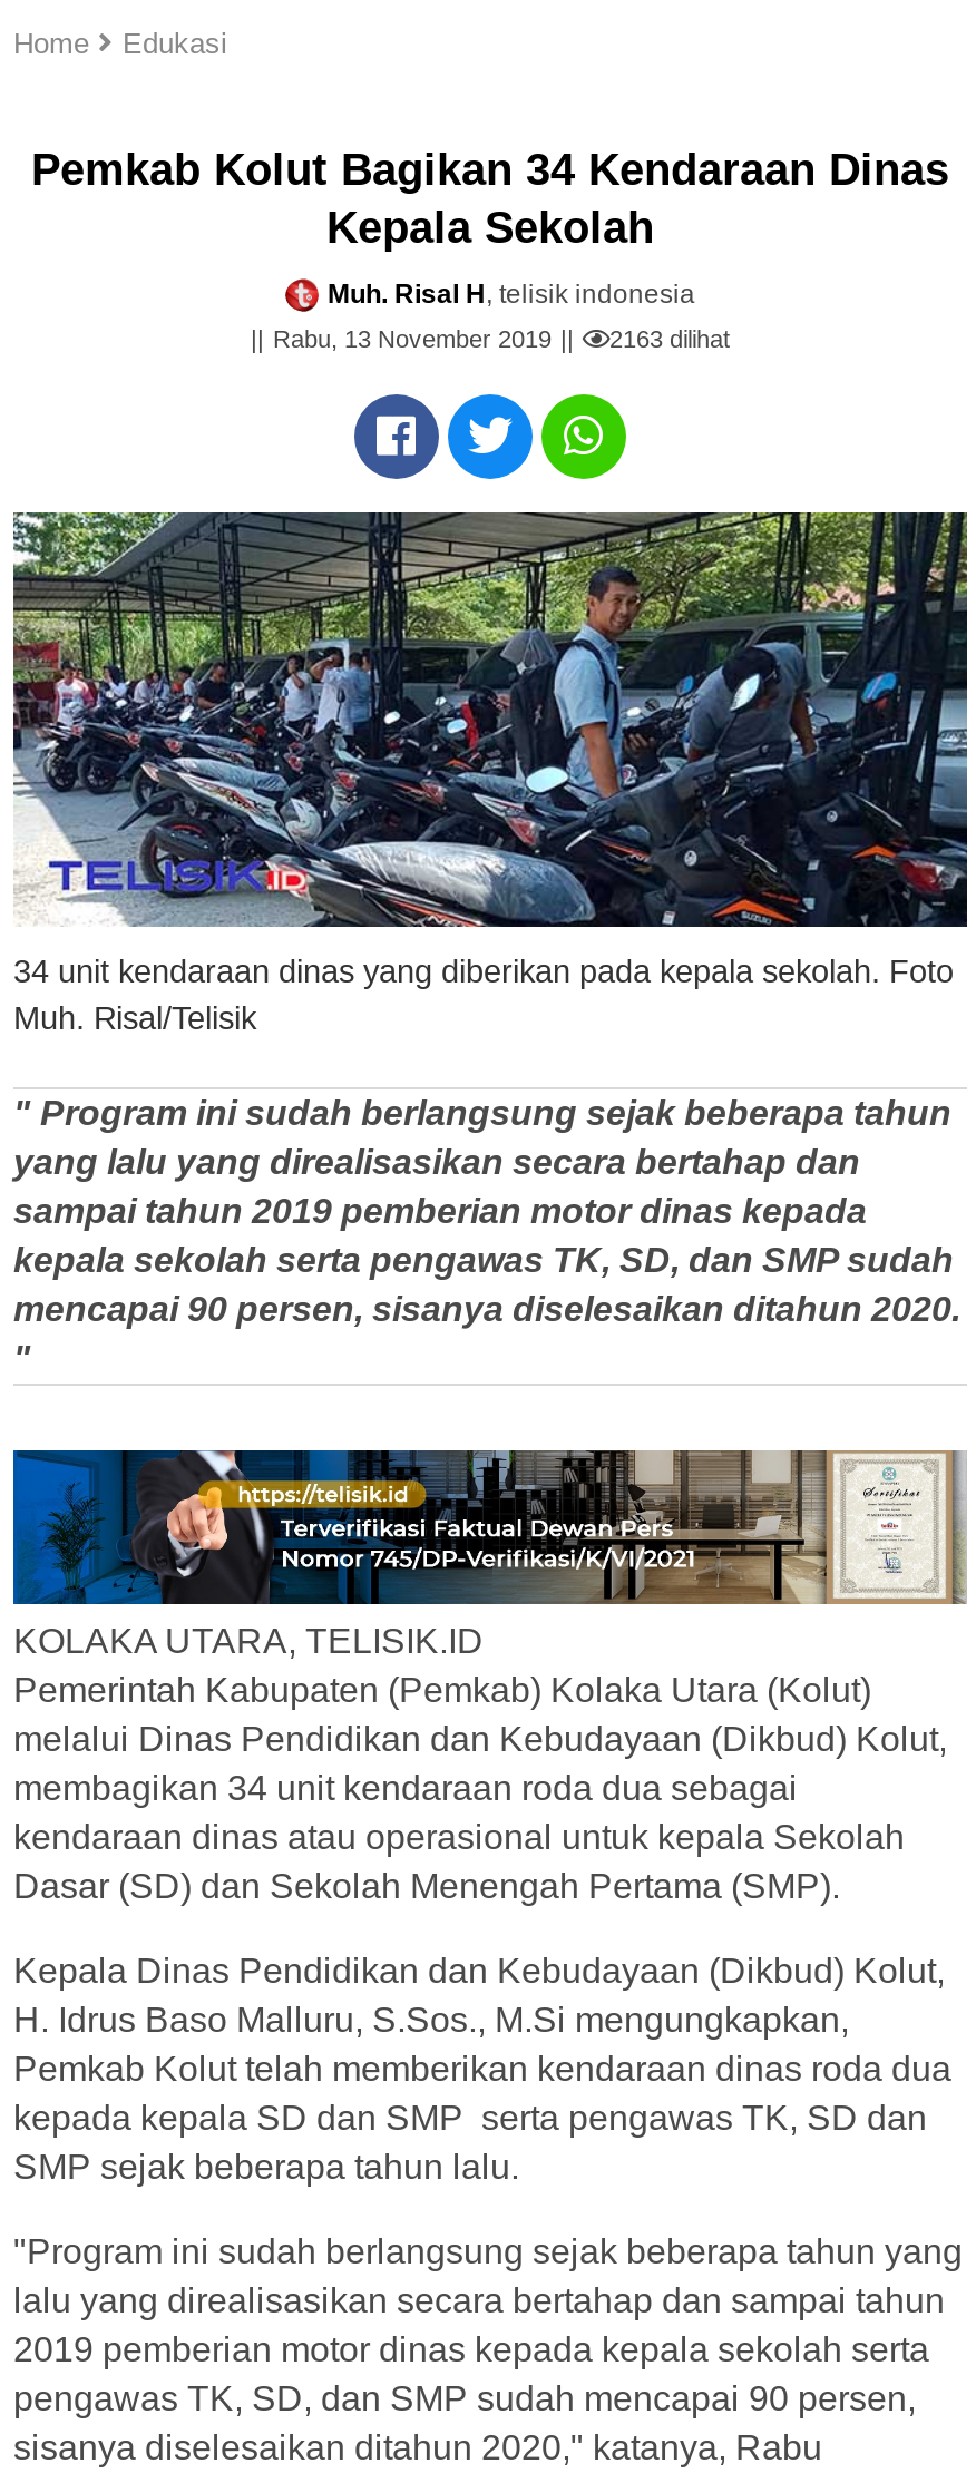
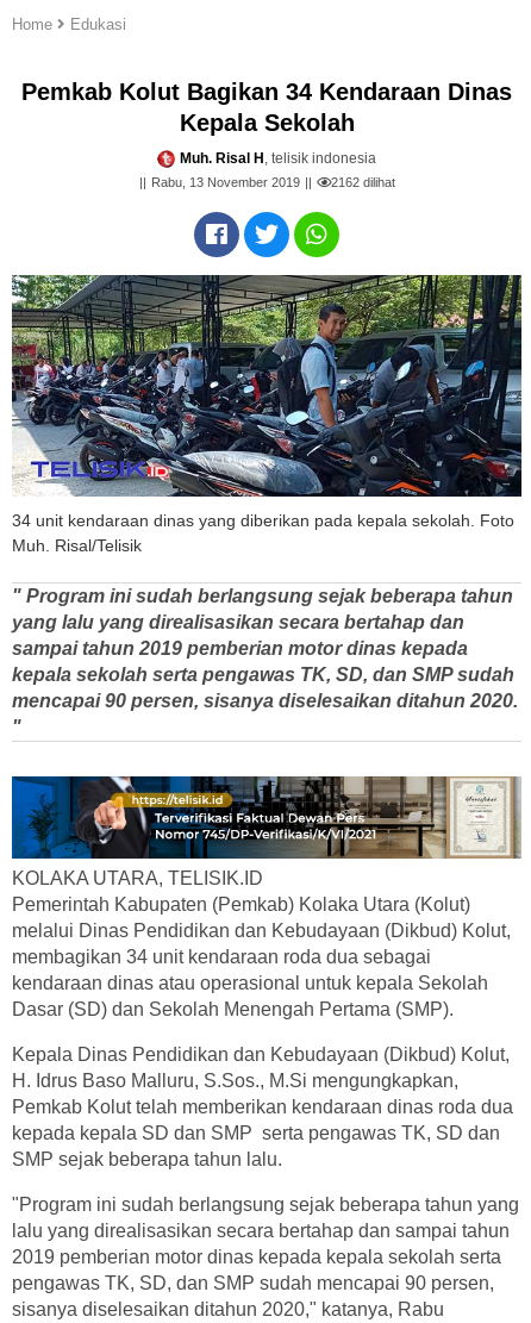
[609,326,730,353] 2163 dilihat -> [330,175,395,190] 2162 dilihat

